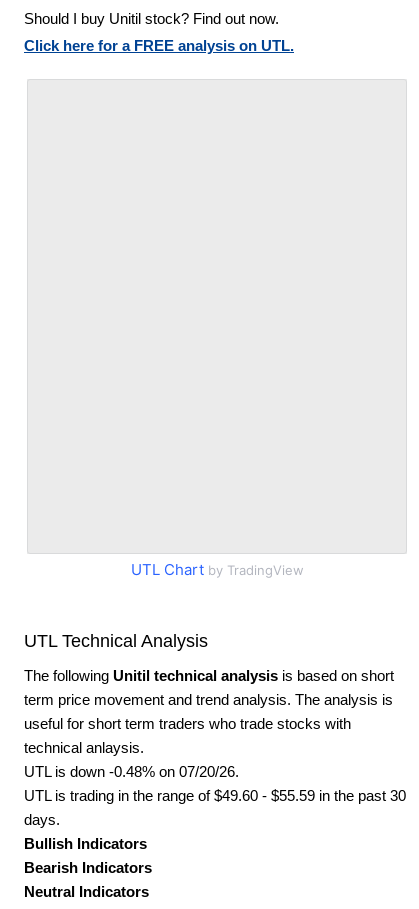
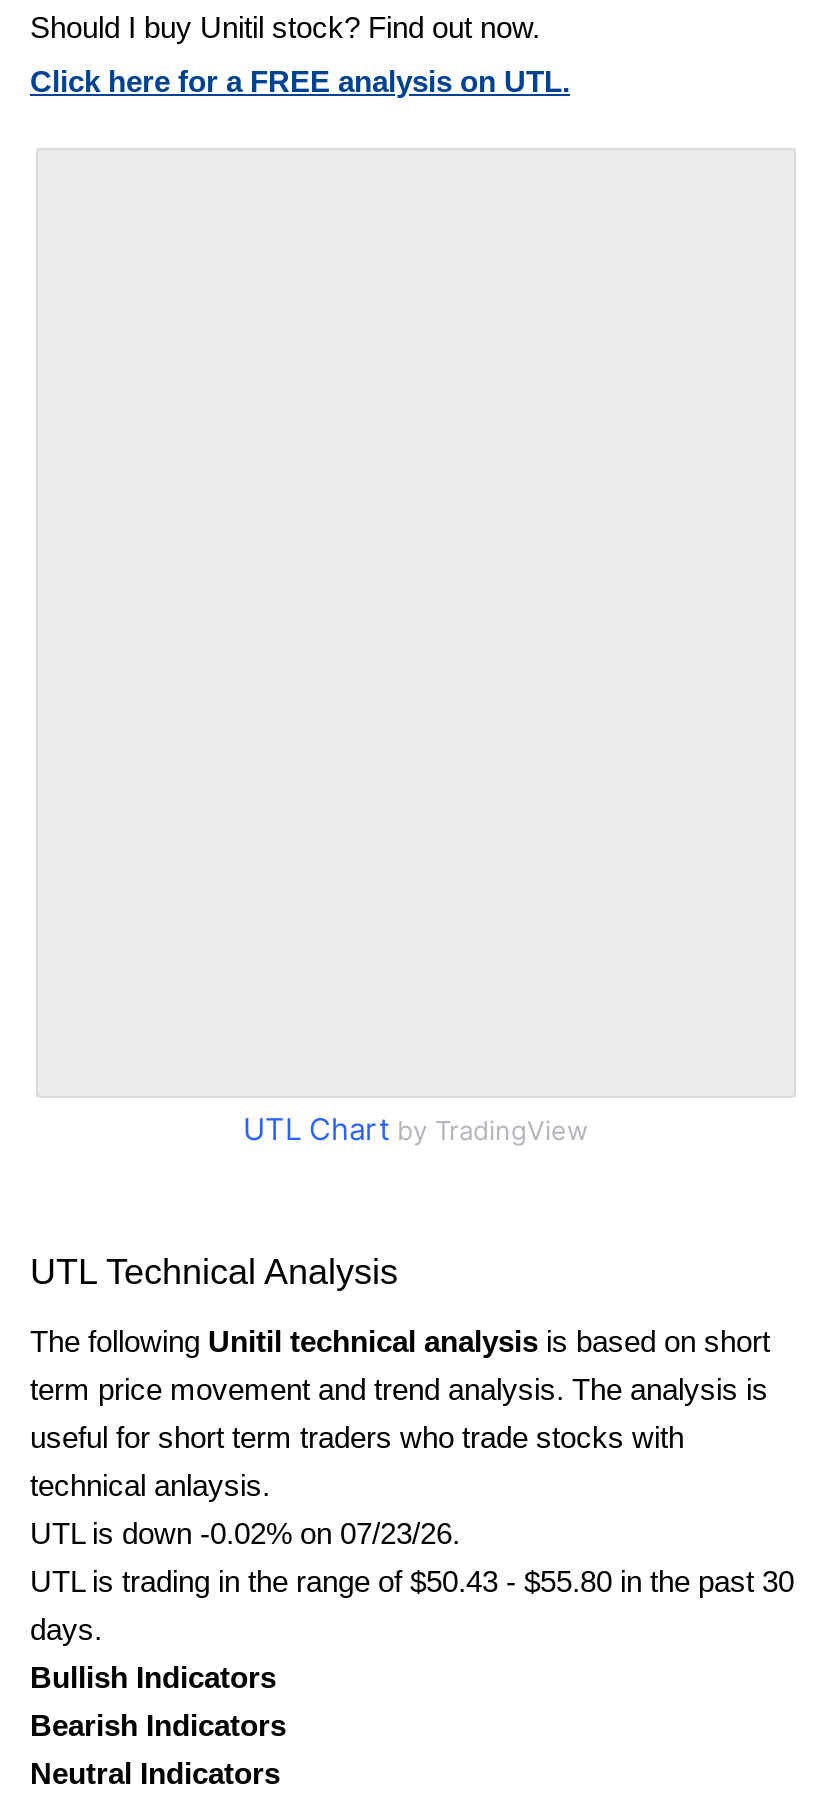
[24,763,239,780] UTL is down -0.48% on 07/20/26. -> [30,1515,460,1549] UTL is down -0.02% on 07/23/26.
[24,787,406,804] UTL is trading in the range of $49.60 - $55.59 in the past 30 -> [30,1563,794,1597] UTL is trading in the range of $50.43 - $55.80 in the past 30

